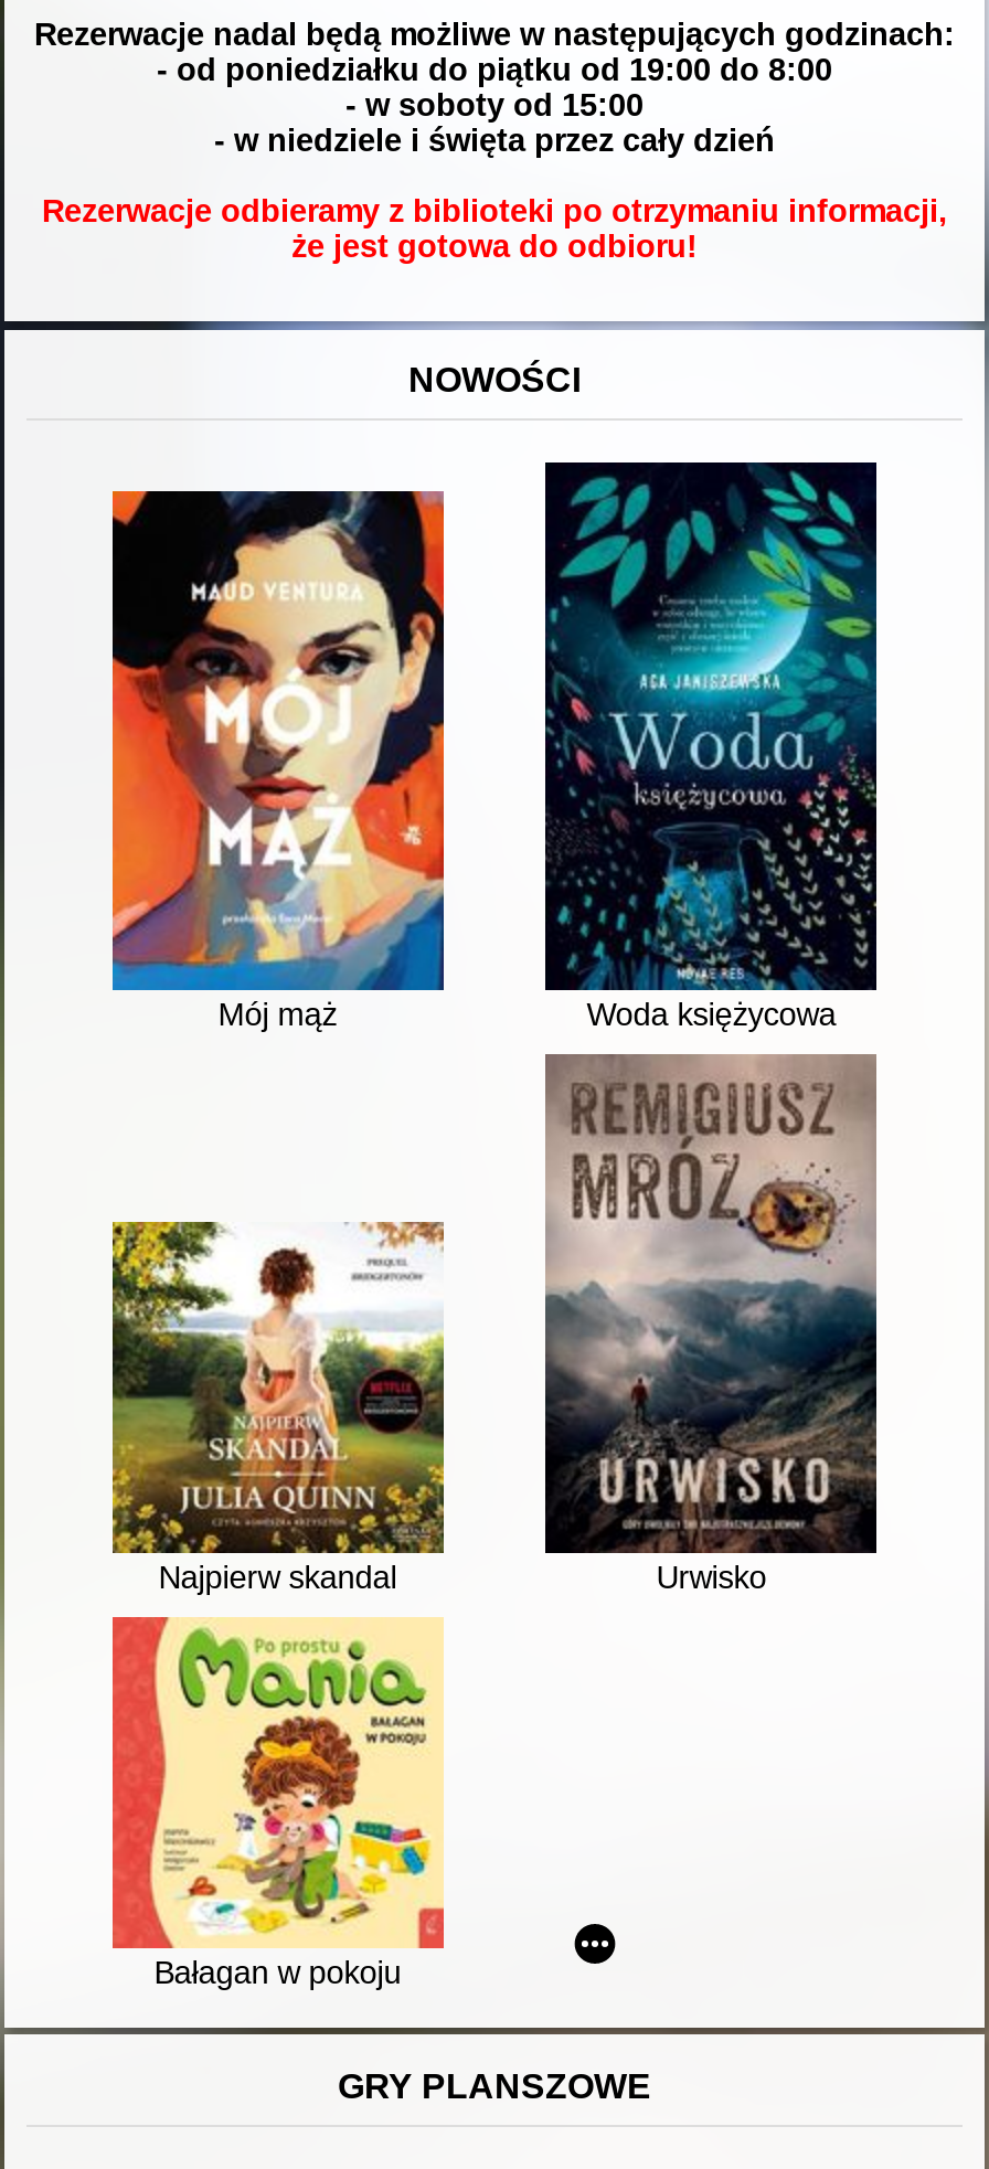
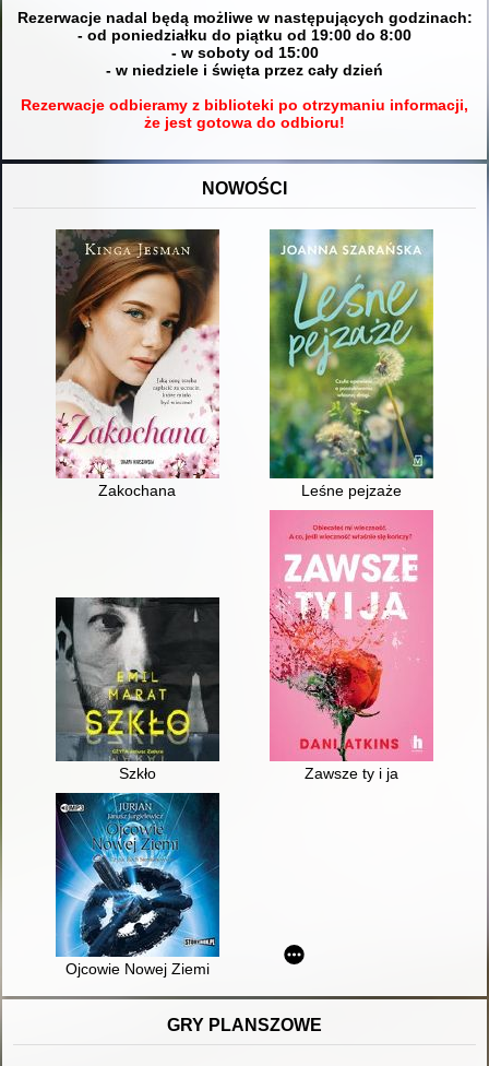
[543,460,879,992] [image] -> [269,228,434,483] [image]
[110,478,836,1032] [image] | Mój mąż | Woda księżycowa -> [55,228,402,499] [image] | Zakochana | Leśne pejzaże
[159,1045,879,1595] [image] | Najpierw skandal | Urwisko -> [119,509,434,782] [image] | Szkło | Zawsze ty i ja
[110,1220,446,1553] [image] -> [55,596,220,761] [image]
[110,1615,446,1990] [image] | Bałagan w pokoju -> [55,792,220,978] [image] | Ojcowie Nowej Ziemi

